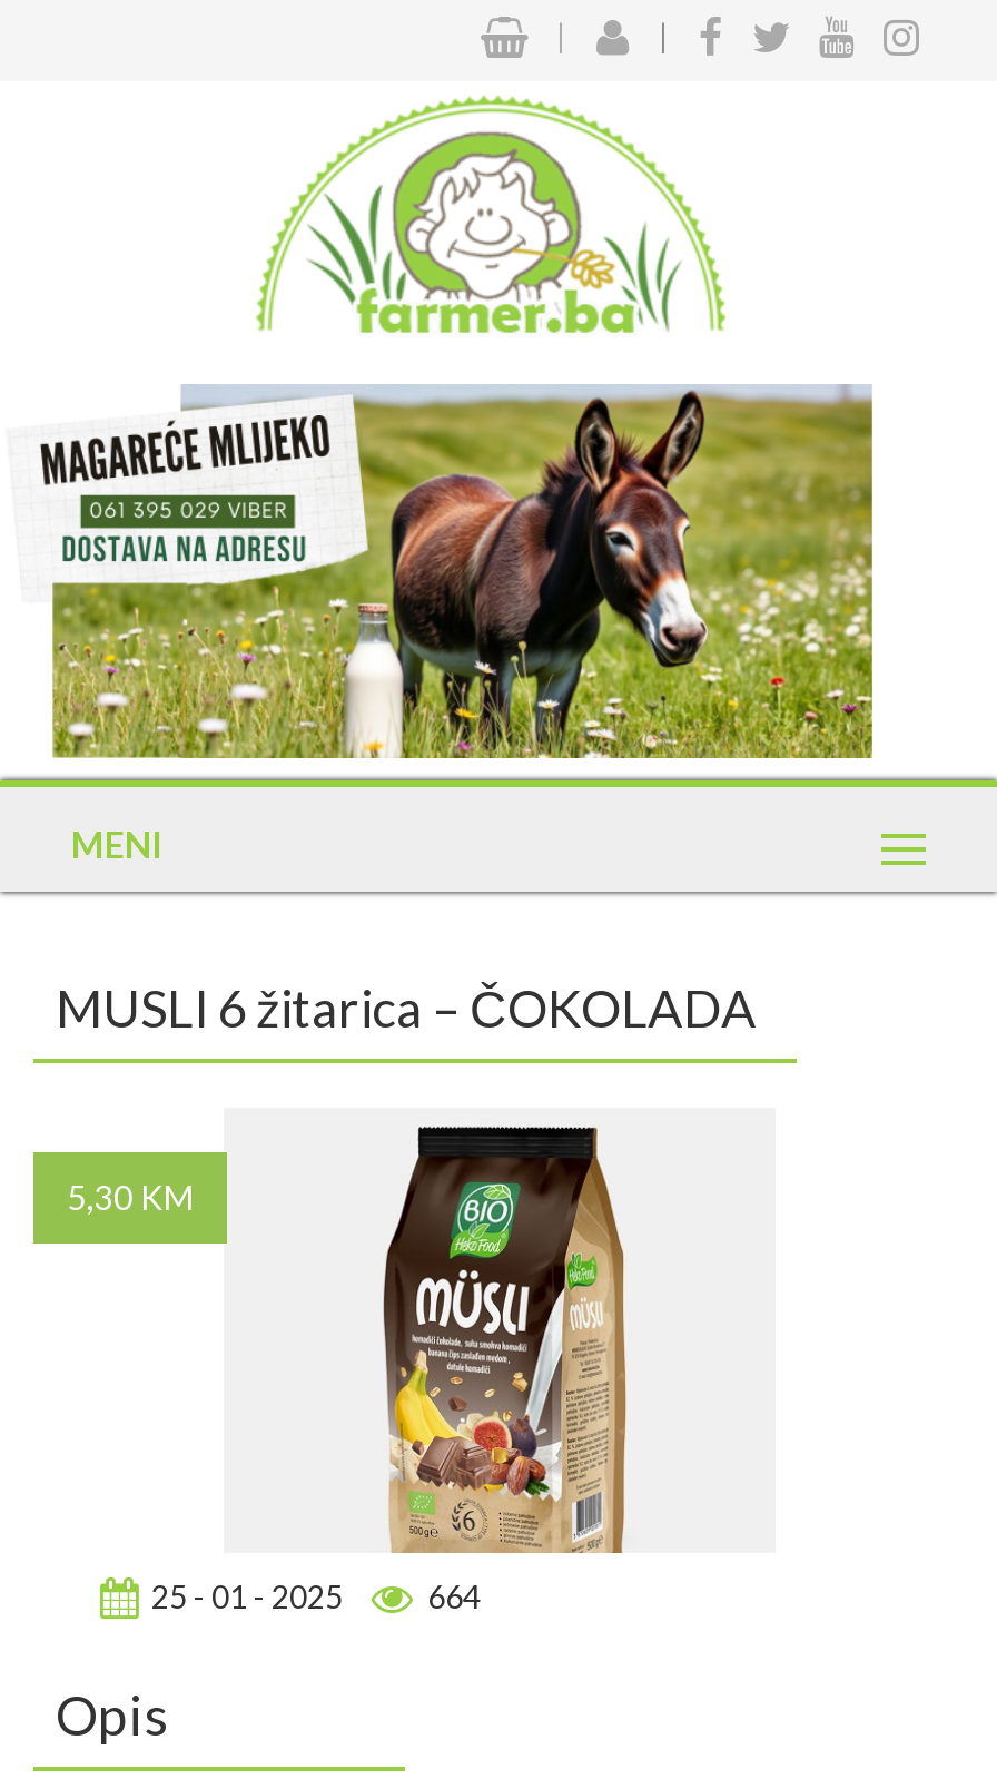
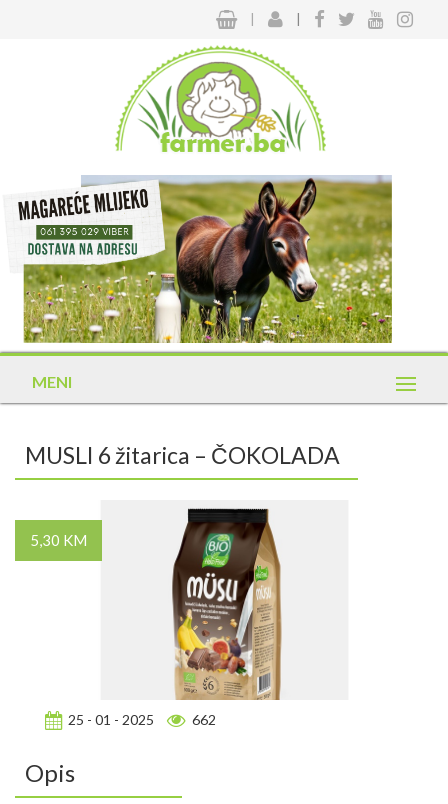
[138,1578,481,1616] 25 - 01 - 2025 664 -> [62,711,216,728] 25 - 01 - 2025 662

